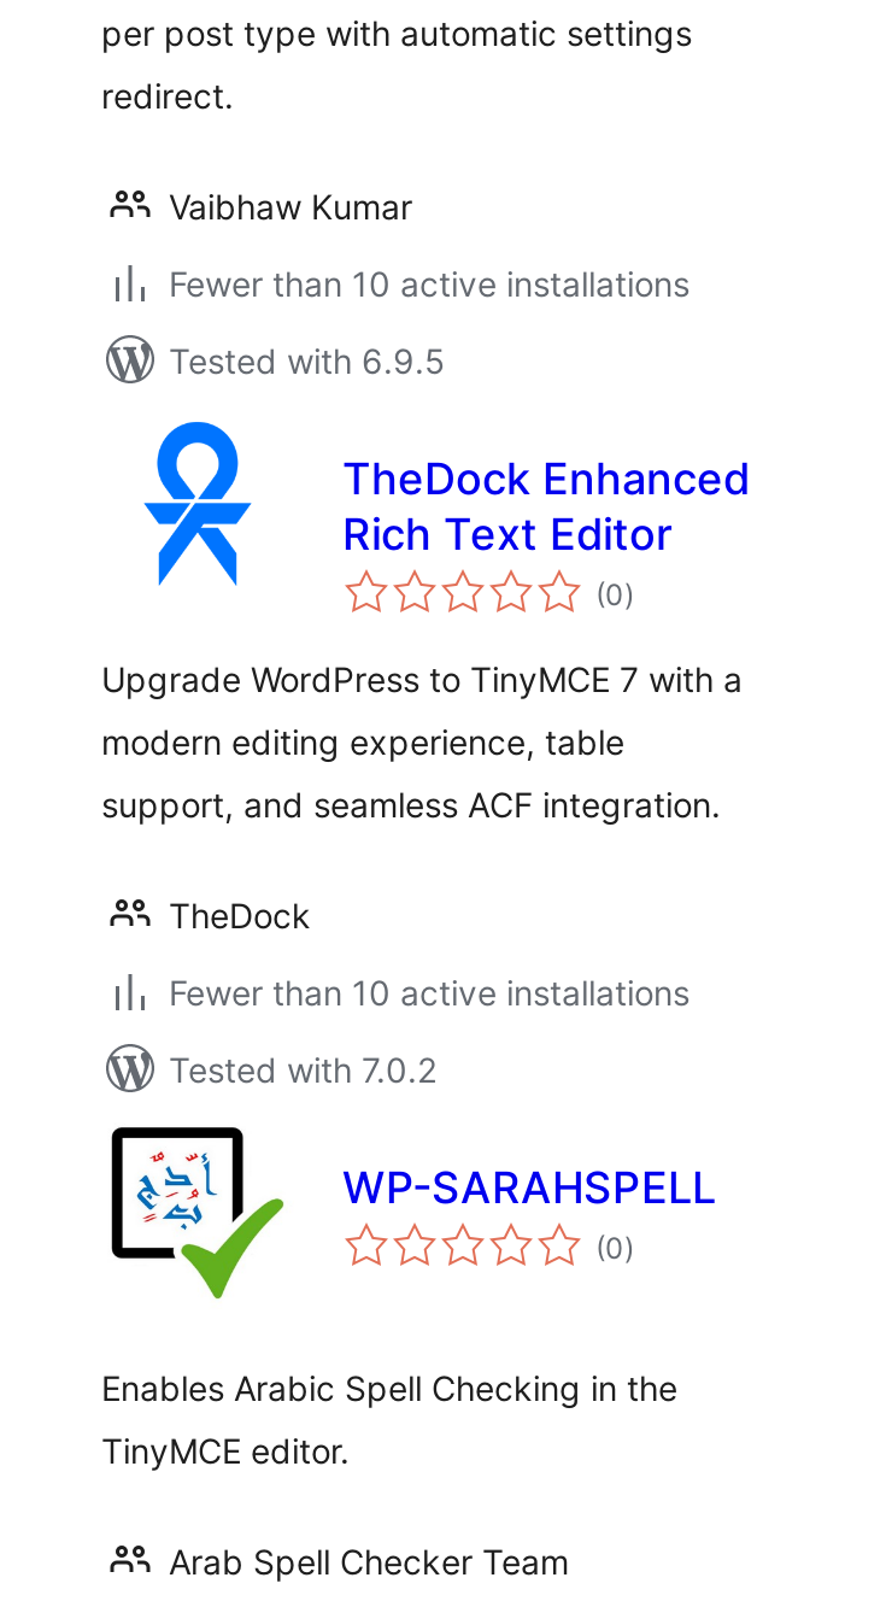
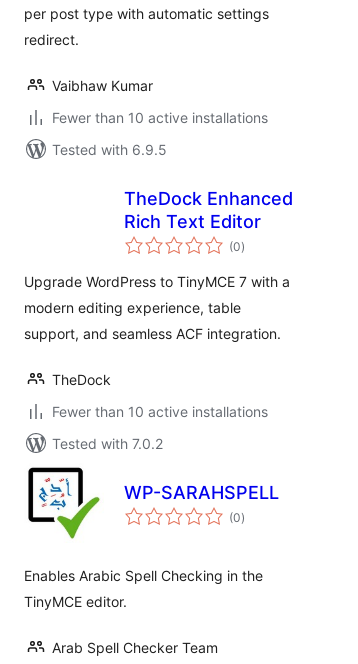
[142,420,253,586] [image] -> none

